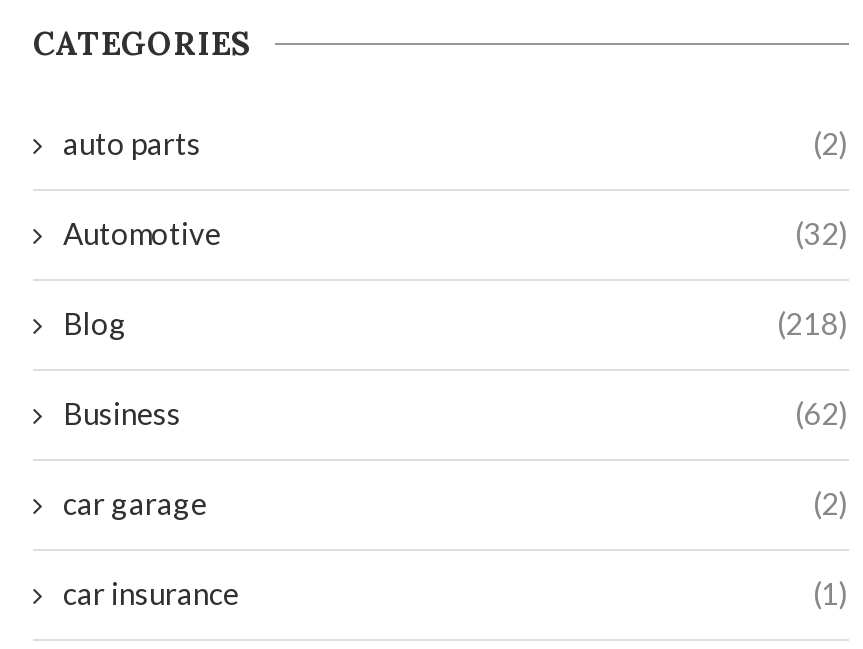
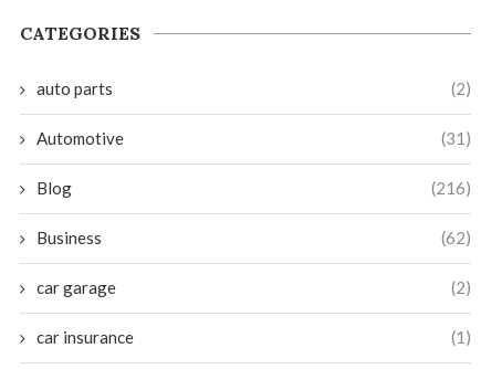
[795,216,849,252] (32) -> [441,129,471,148] (31)
[777,306,849,342] (218) -> [431,178,471,198] (216)

